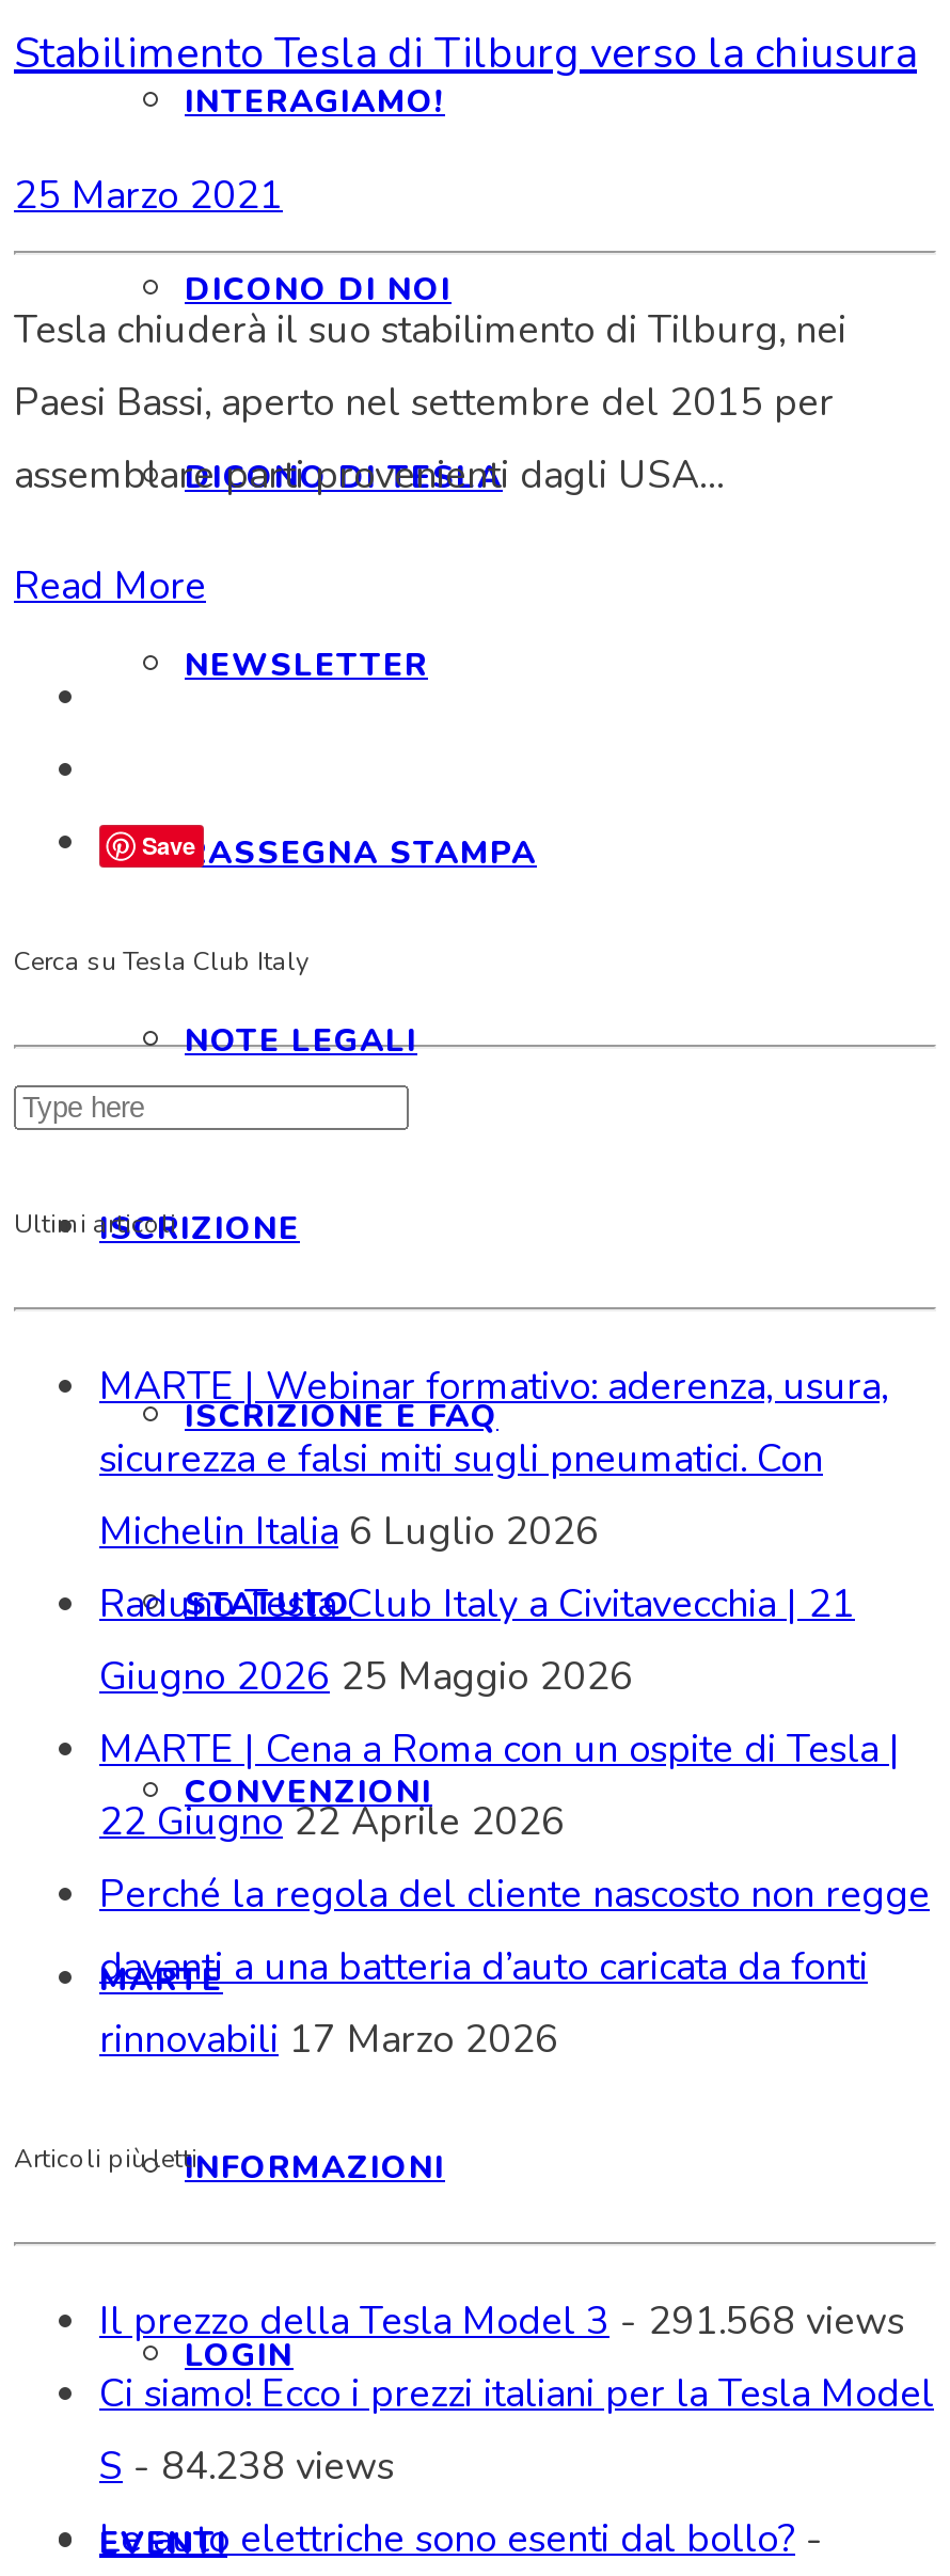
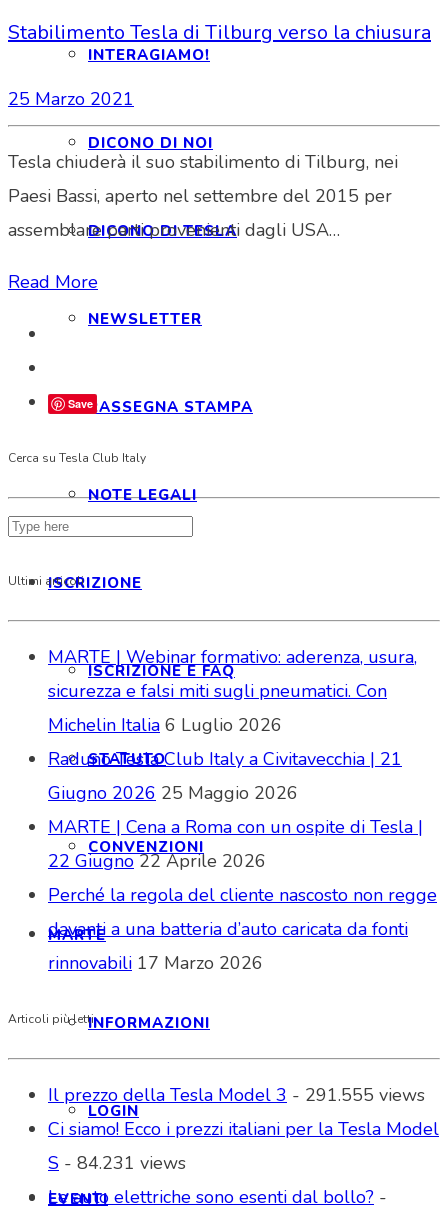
[99,2296,904,2347] Il prezzo della Tesla Model 3 - 291.568 views -> [48,1083,425,1107] Il prezzo della Tesla Model 3 - 291.555 views
[99,2441,394,2492] S - 84.238 views -> [48,1151,186,1175] S - 84.231 views

